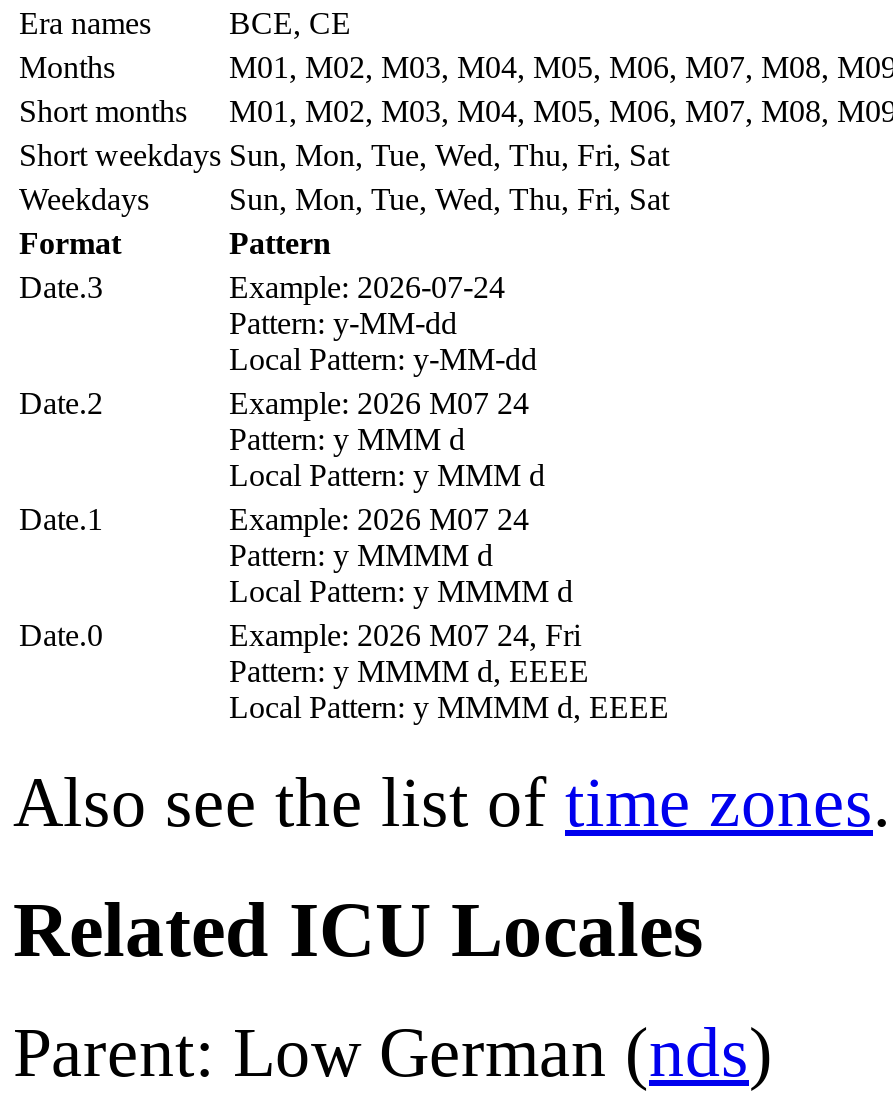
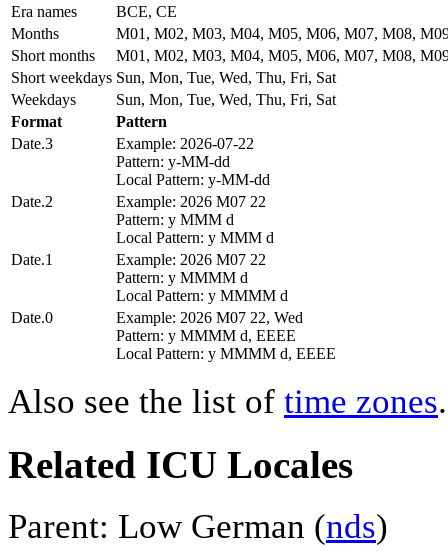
[229,271,505,305] Example: 2026-07-24 -> [116,135,254,152] Example: 2026-07-22
[229,387,529,421] Example: 2026 M07 24 -> [116,193,266,210] Example: 2026 M07 22
[229,503,529,537] Example: 2026 M07 24 -> [116,251,266,268] Example: 2026 M07 22
[229,619,581,653] Example: 2026 M07 24, Fri -> [116,309,303,326] Example: 2026 M07 22, Wed

